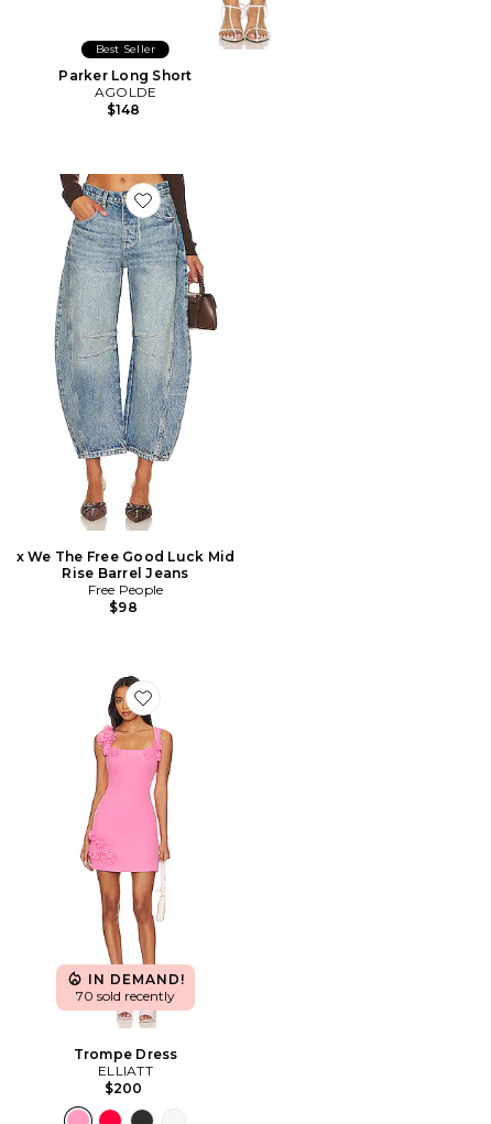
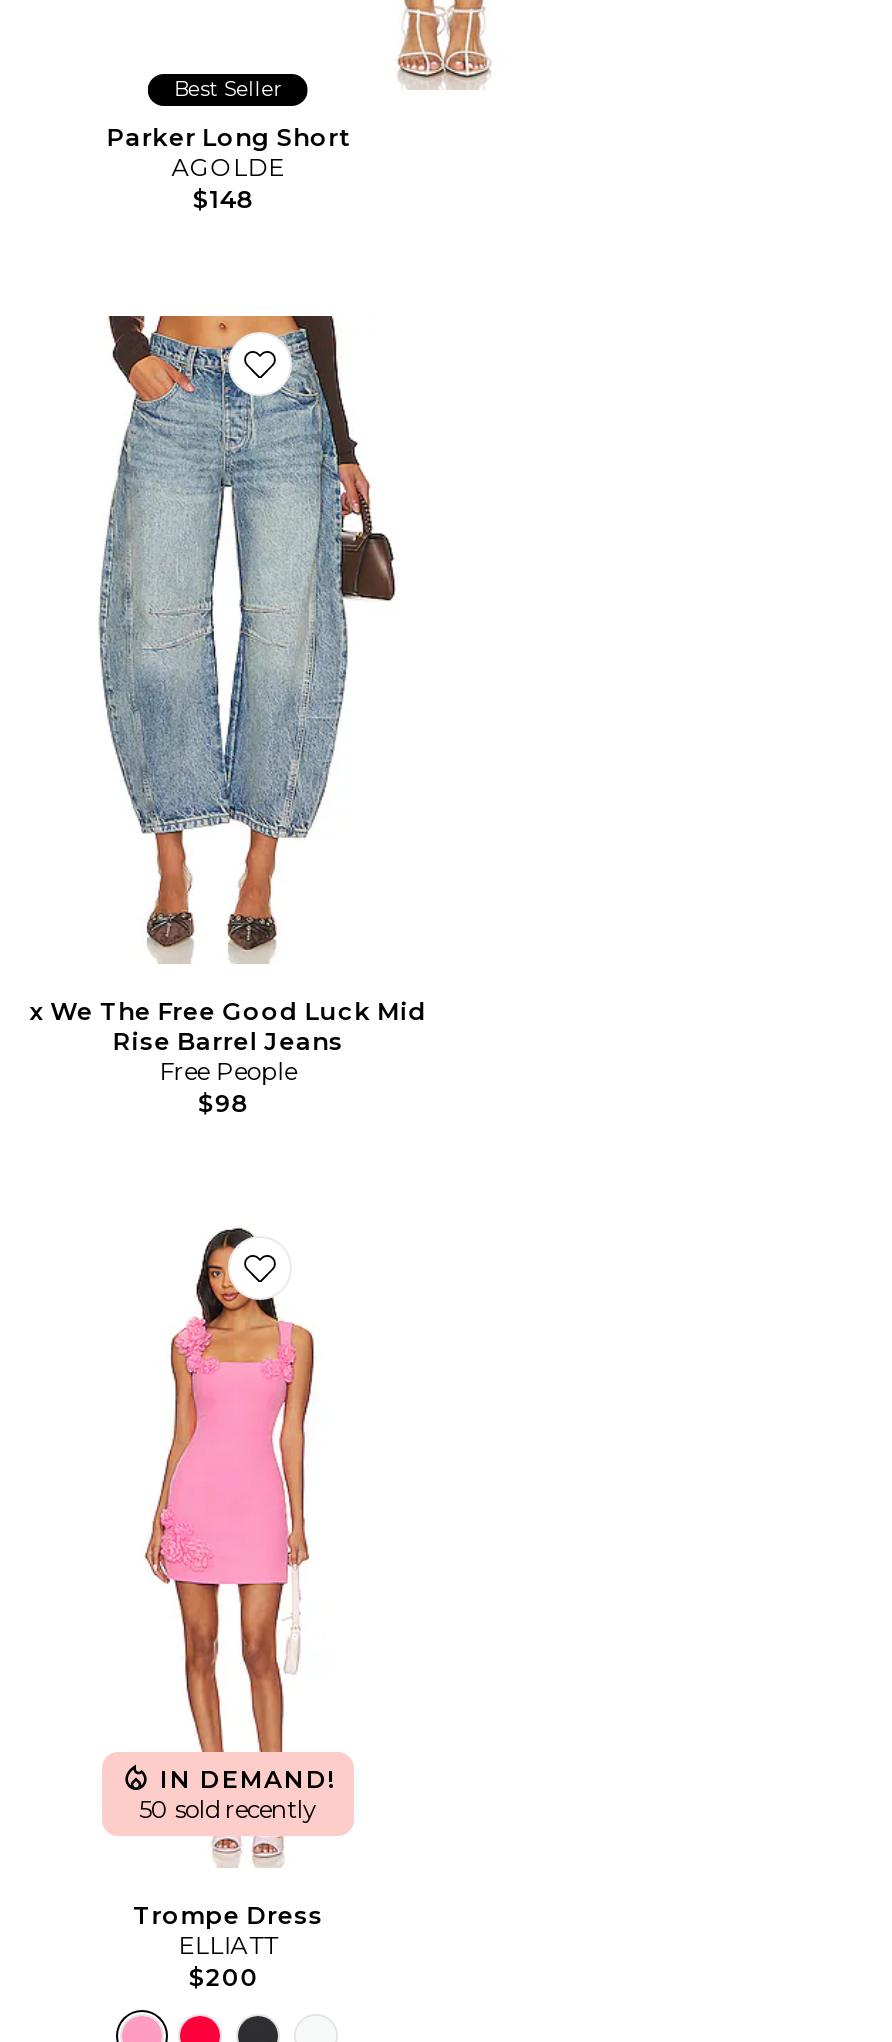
[76,987,175,1004] 70 sold recently -> [139,1794,317,1824] 50 sold recently

